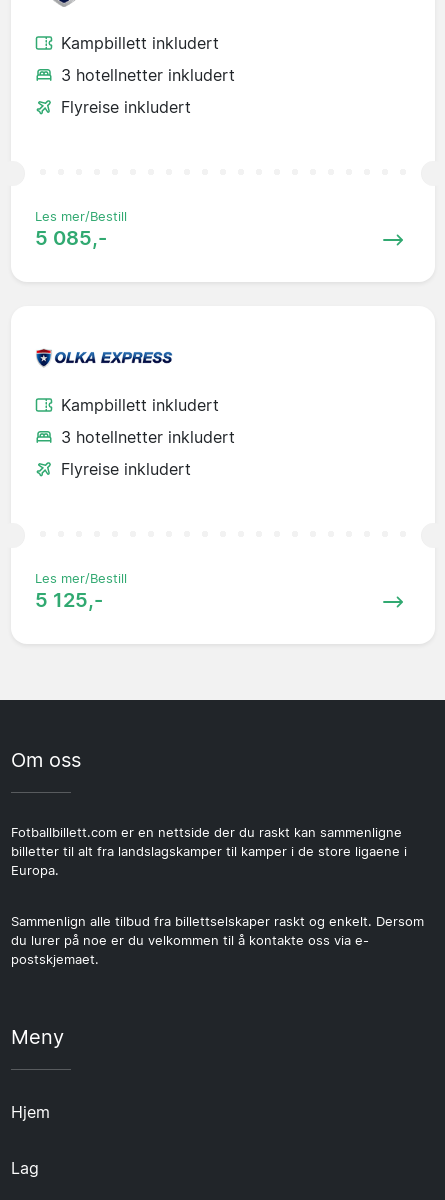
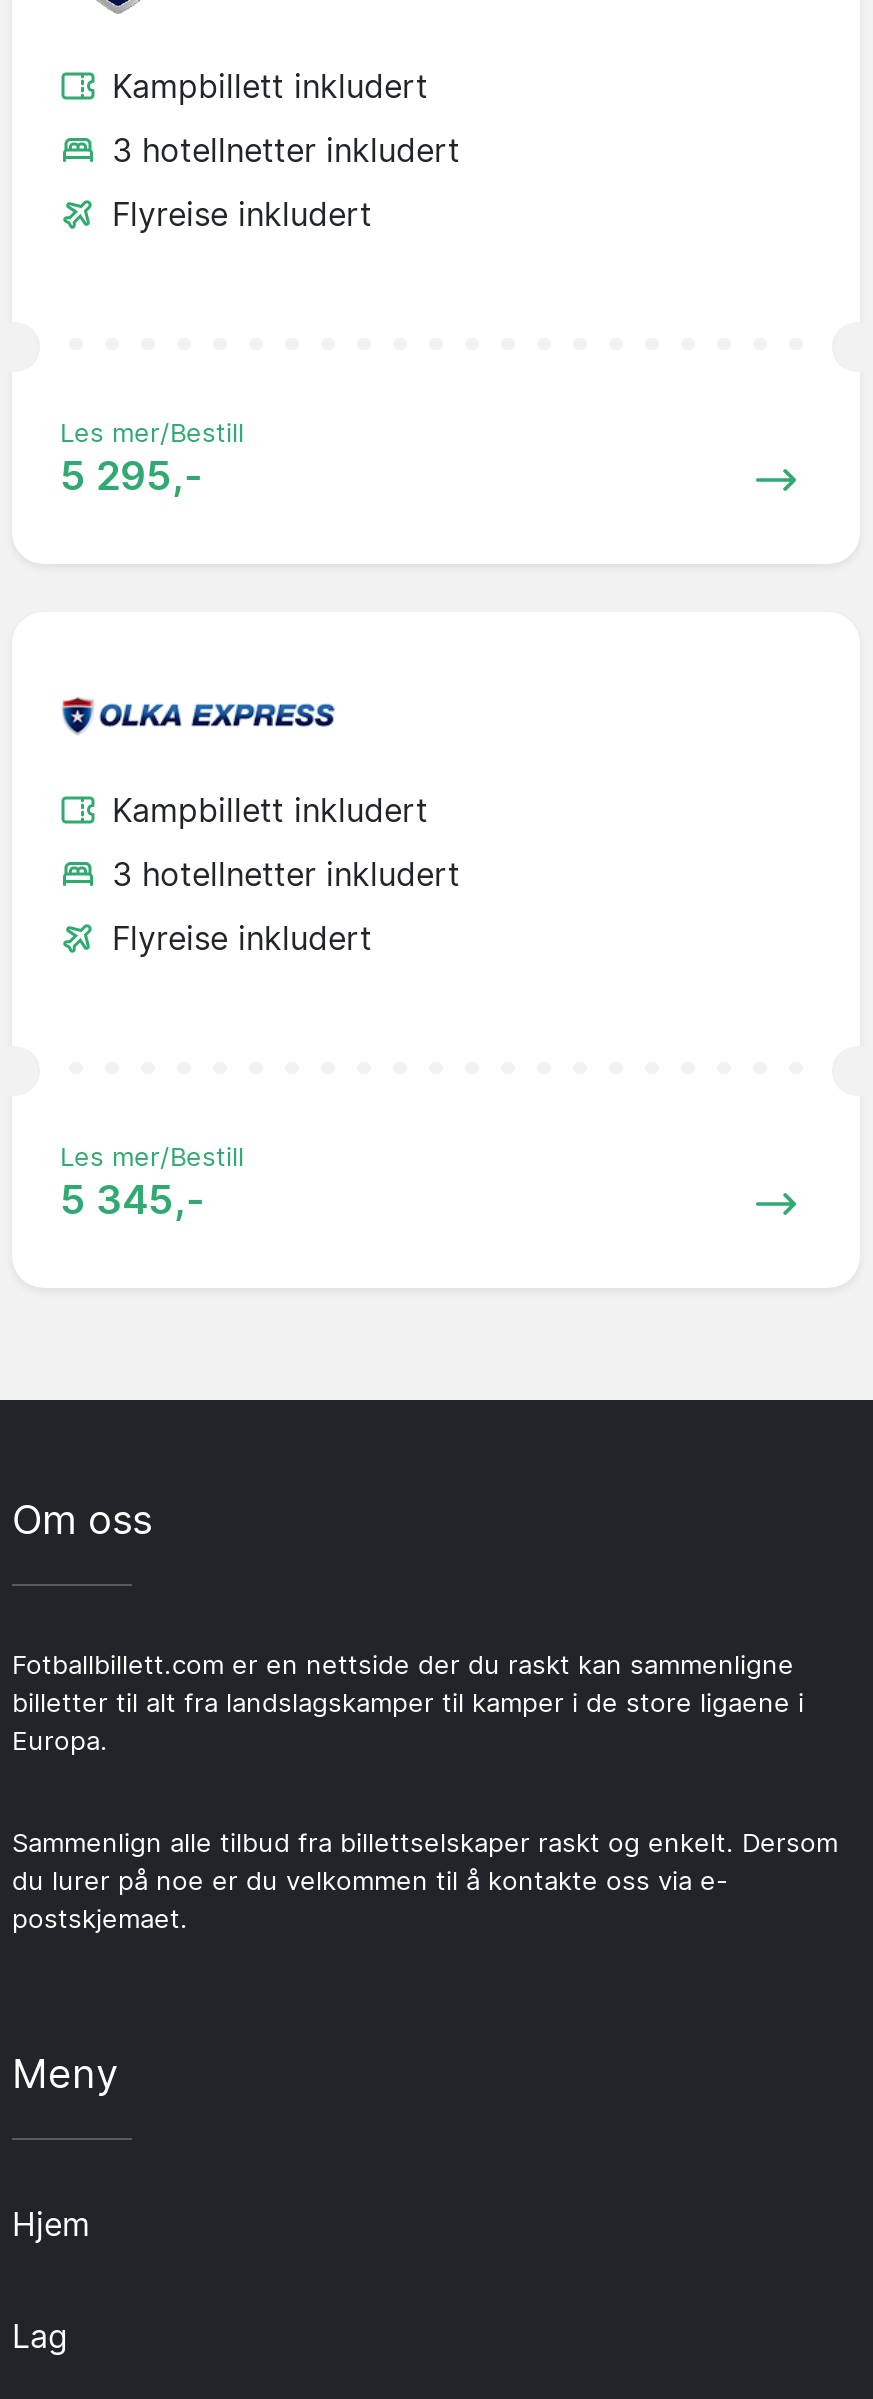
[35,226,107,250] 5 085,- -> [60,452,202,500] 5 295,-
[35,588,103,612] 5 125,- -> [60,1176,204,1224] 5 345,-

